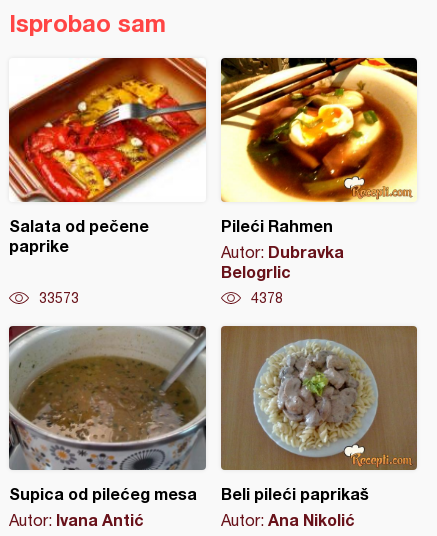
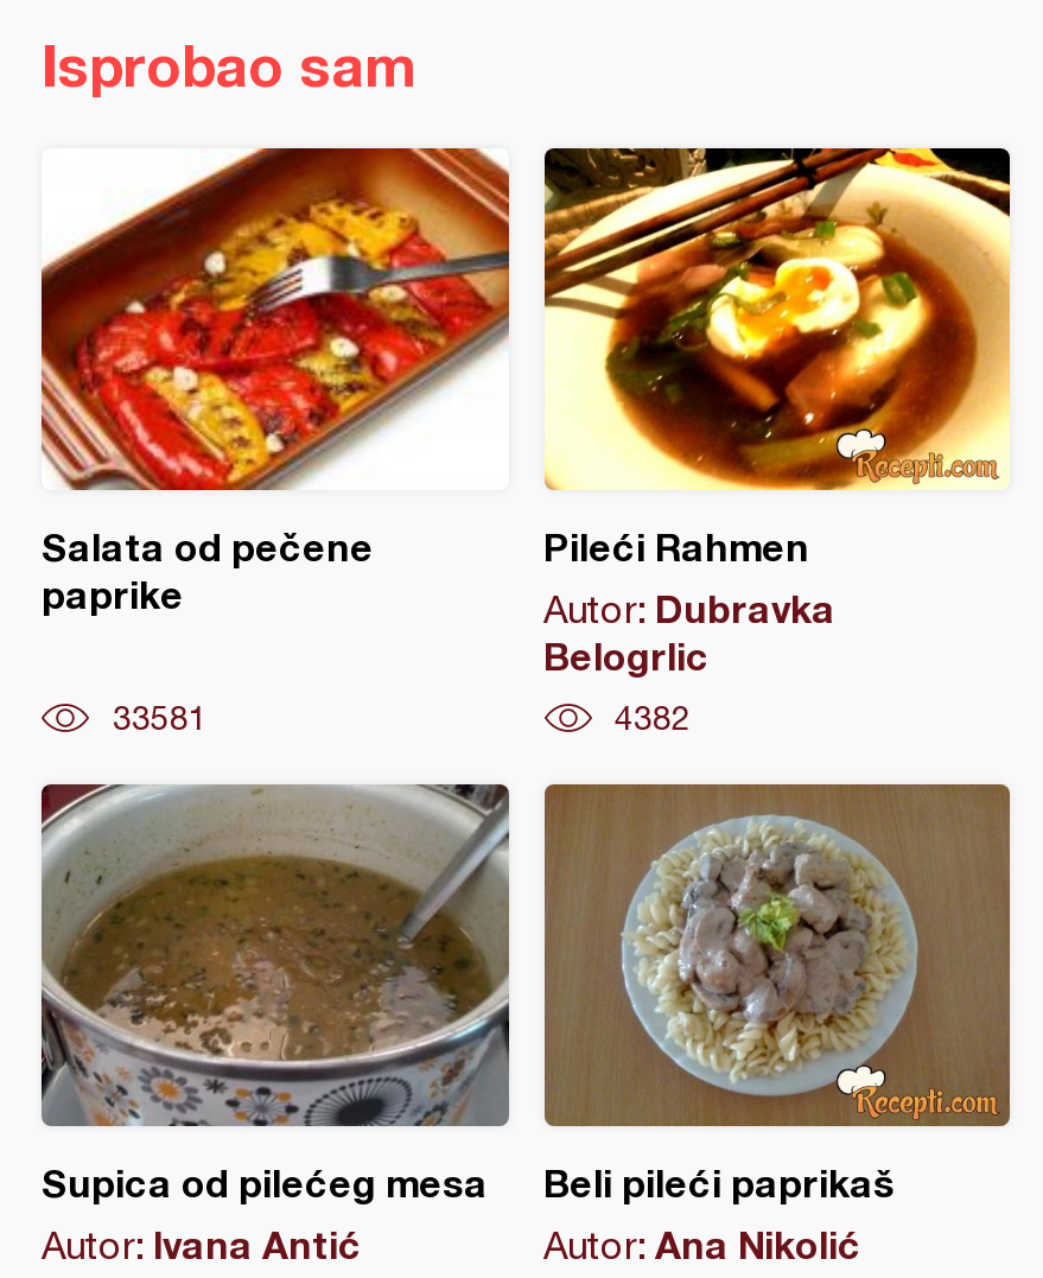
[39,290,79,306] 33573 -> [113,700,208,738] 33581
[250,290,282,306] 4378 -> [615,700,691,738] 4382

